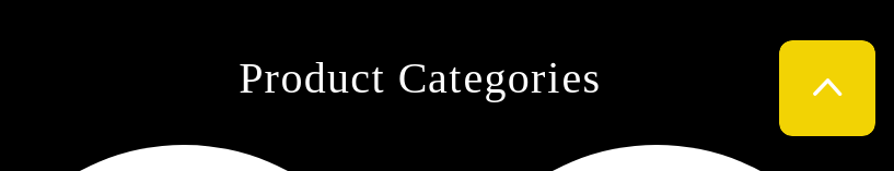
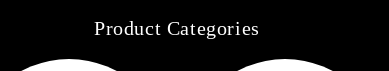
[777,38,878,138] [image] -> none

